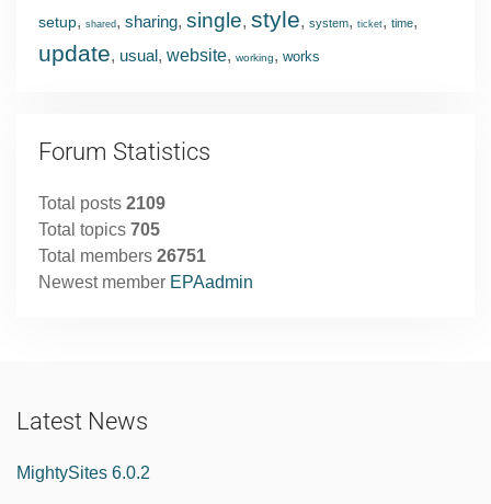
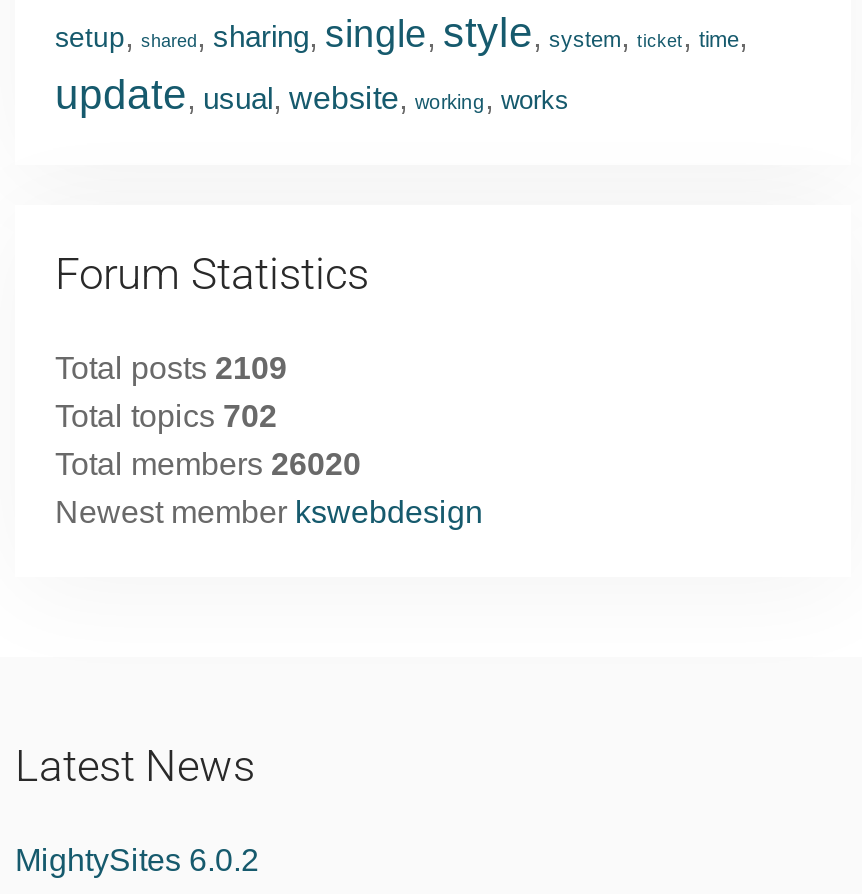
[38,221,160,239] Total topics 705 -> [55,400,277,434] Total topics 702
[38,247,206,265] Total members 26751 -> [55,448,361,482] Total members 26020
[38,273,253,292] Newest member EPAadmin -> [55,496,483,530] Newest member kswebdesign

